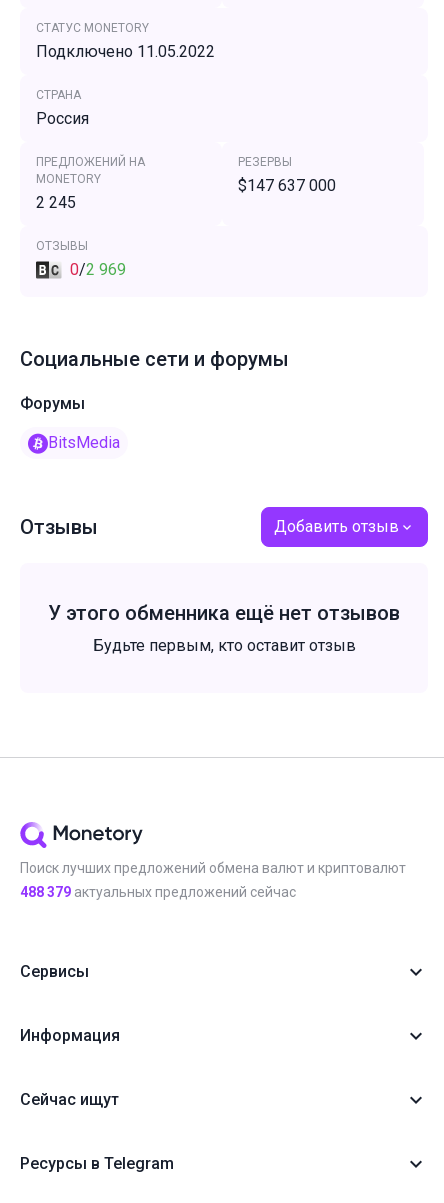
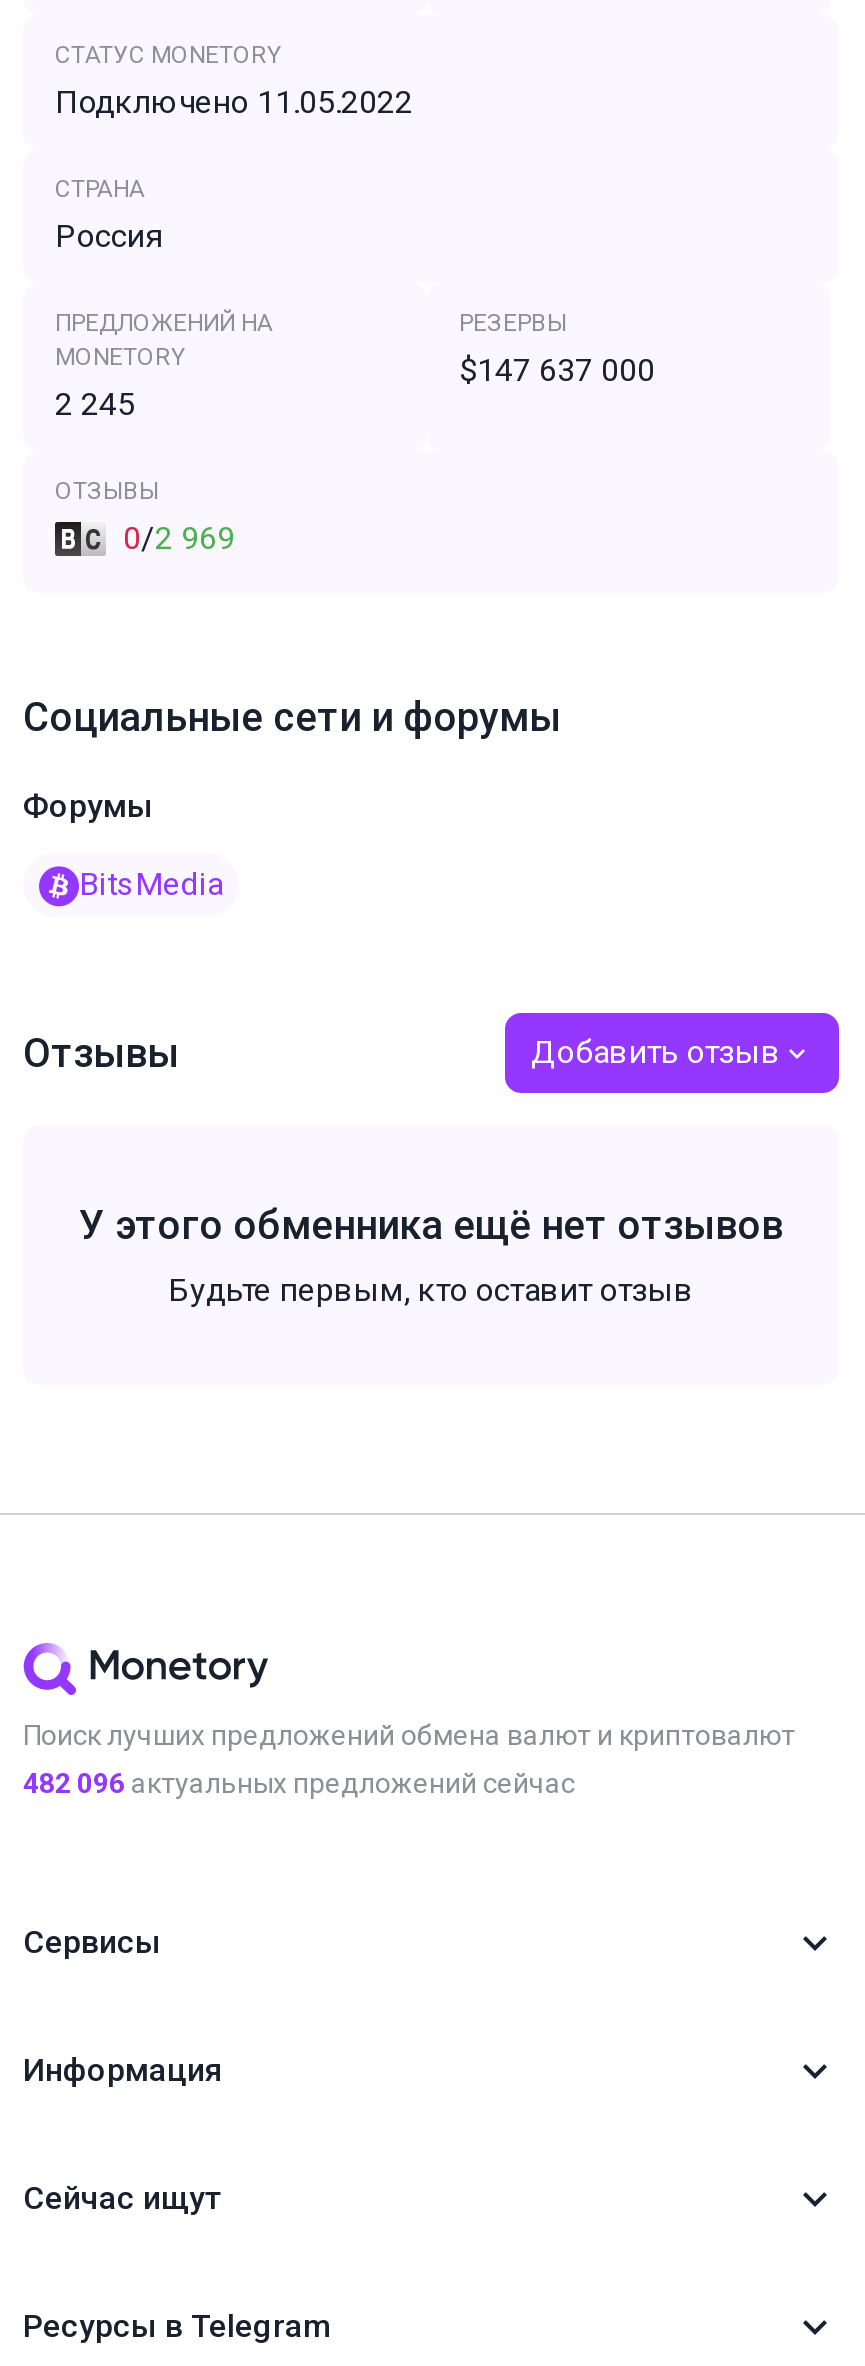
[20,884,296,900] 488 379 актуальных предложений сейчас -> [23,1767,575,1799] 482 096 актуальных предложений сейчас

